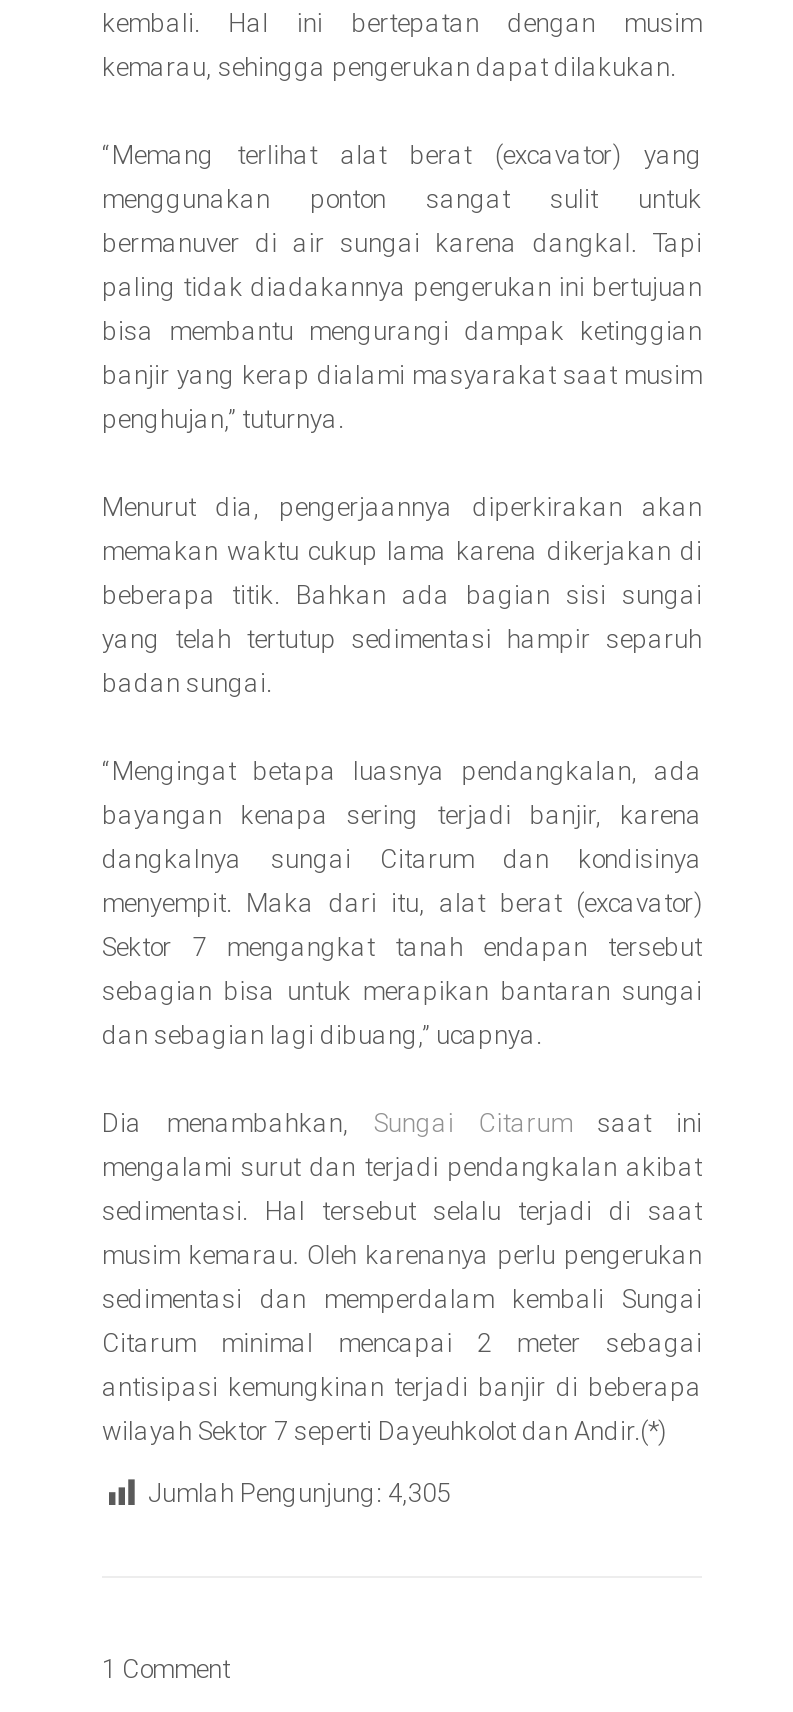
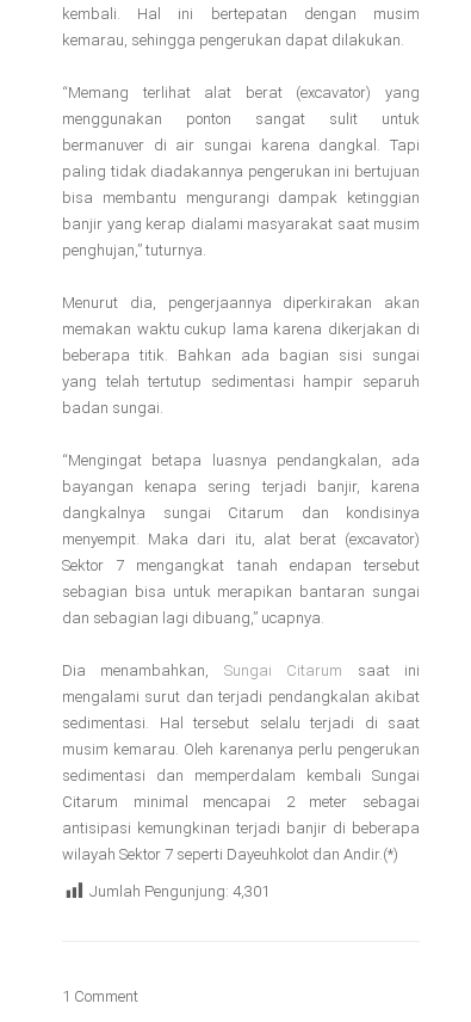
[148,1478,450,1508] Jumlah Pengunjung: 4,305 -> [89,882,269,900] Jumlah Pengunjung: 4,301

